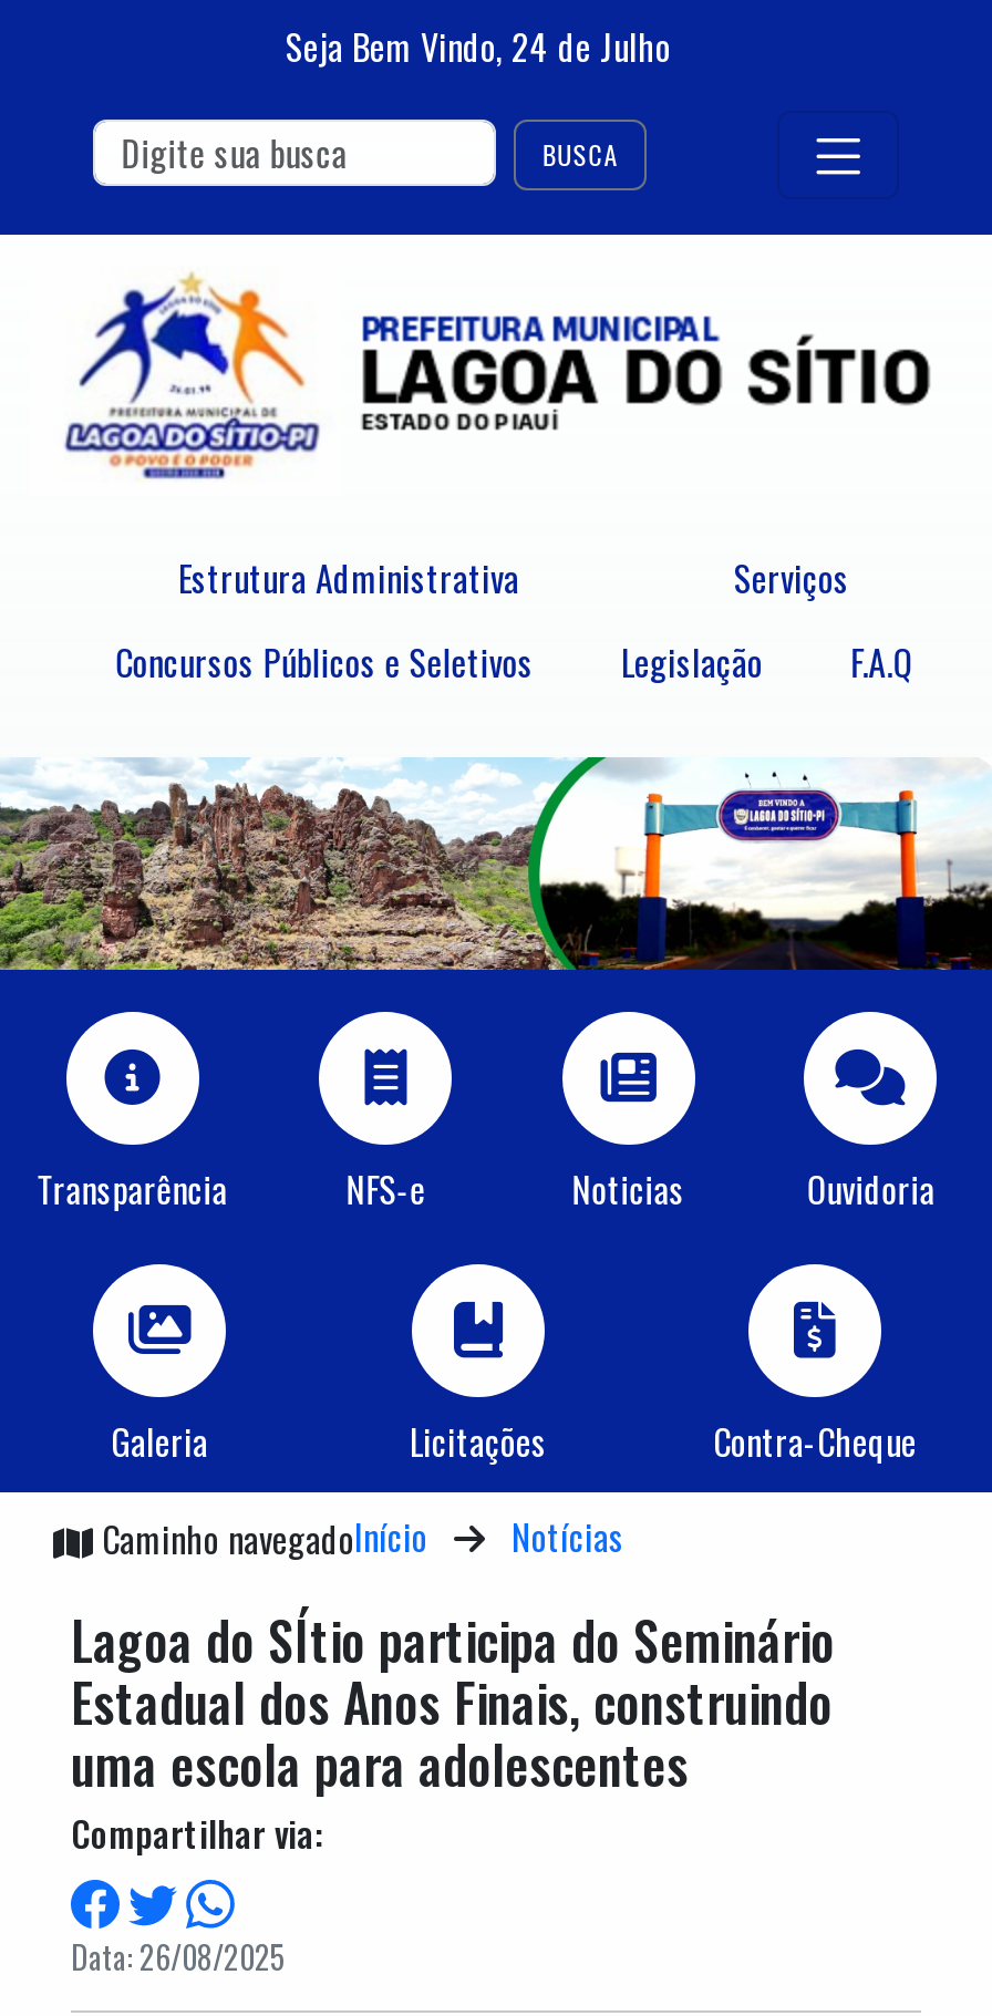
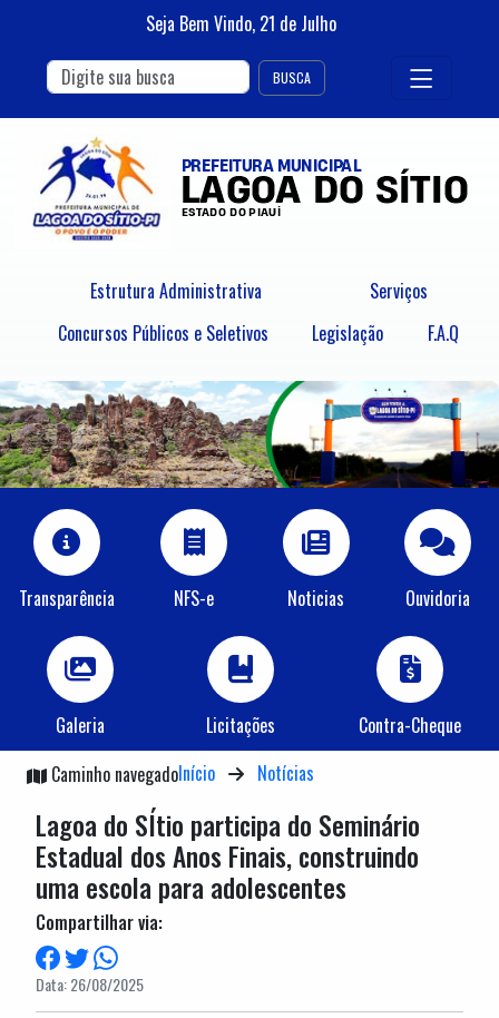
[286,20,671,73] Seja Bem Vindo, 24 de Julho -> [145,10,336,37] Seja Bem Vindo, 21 de Julho

